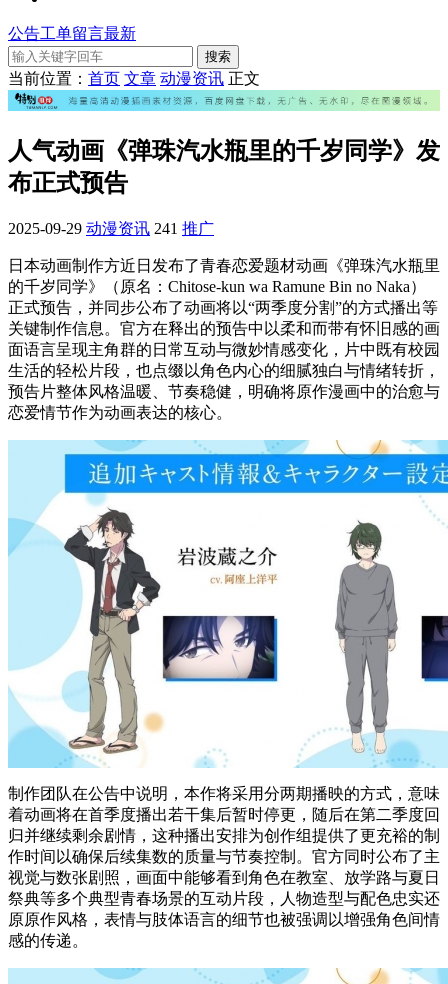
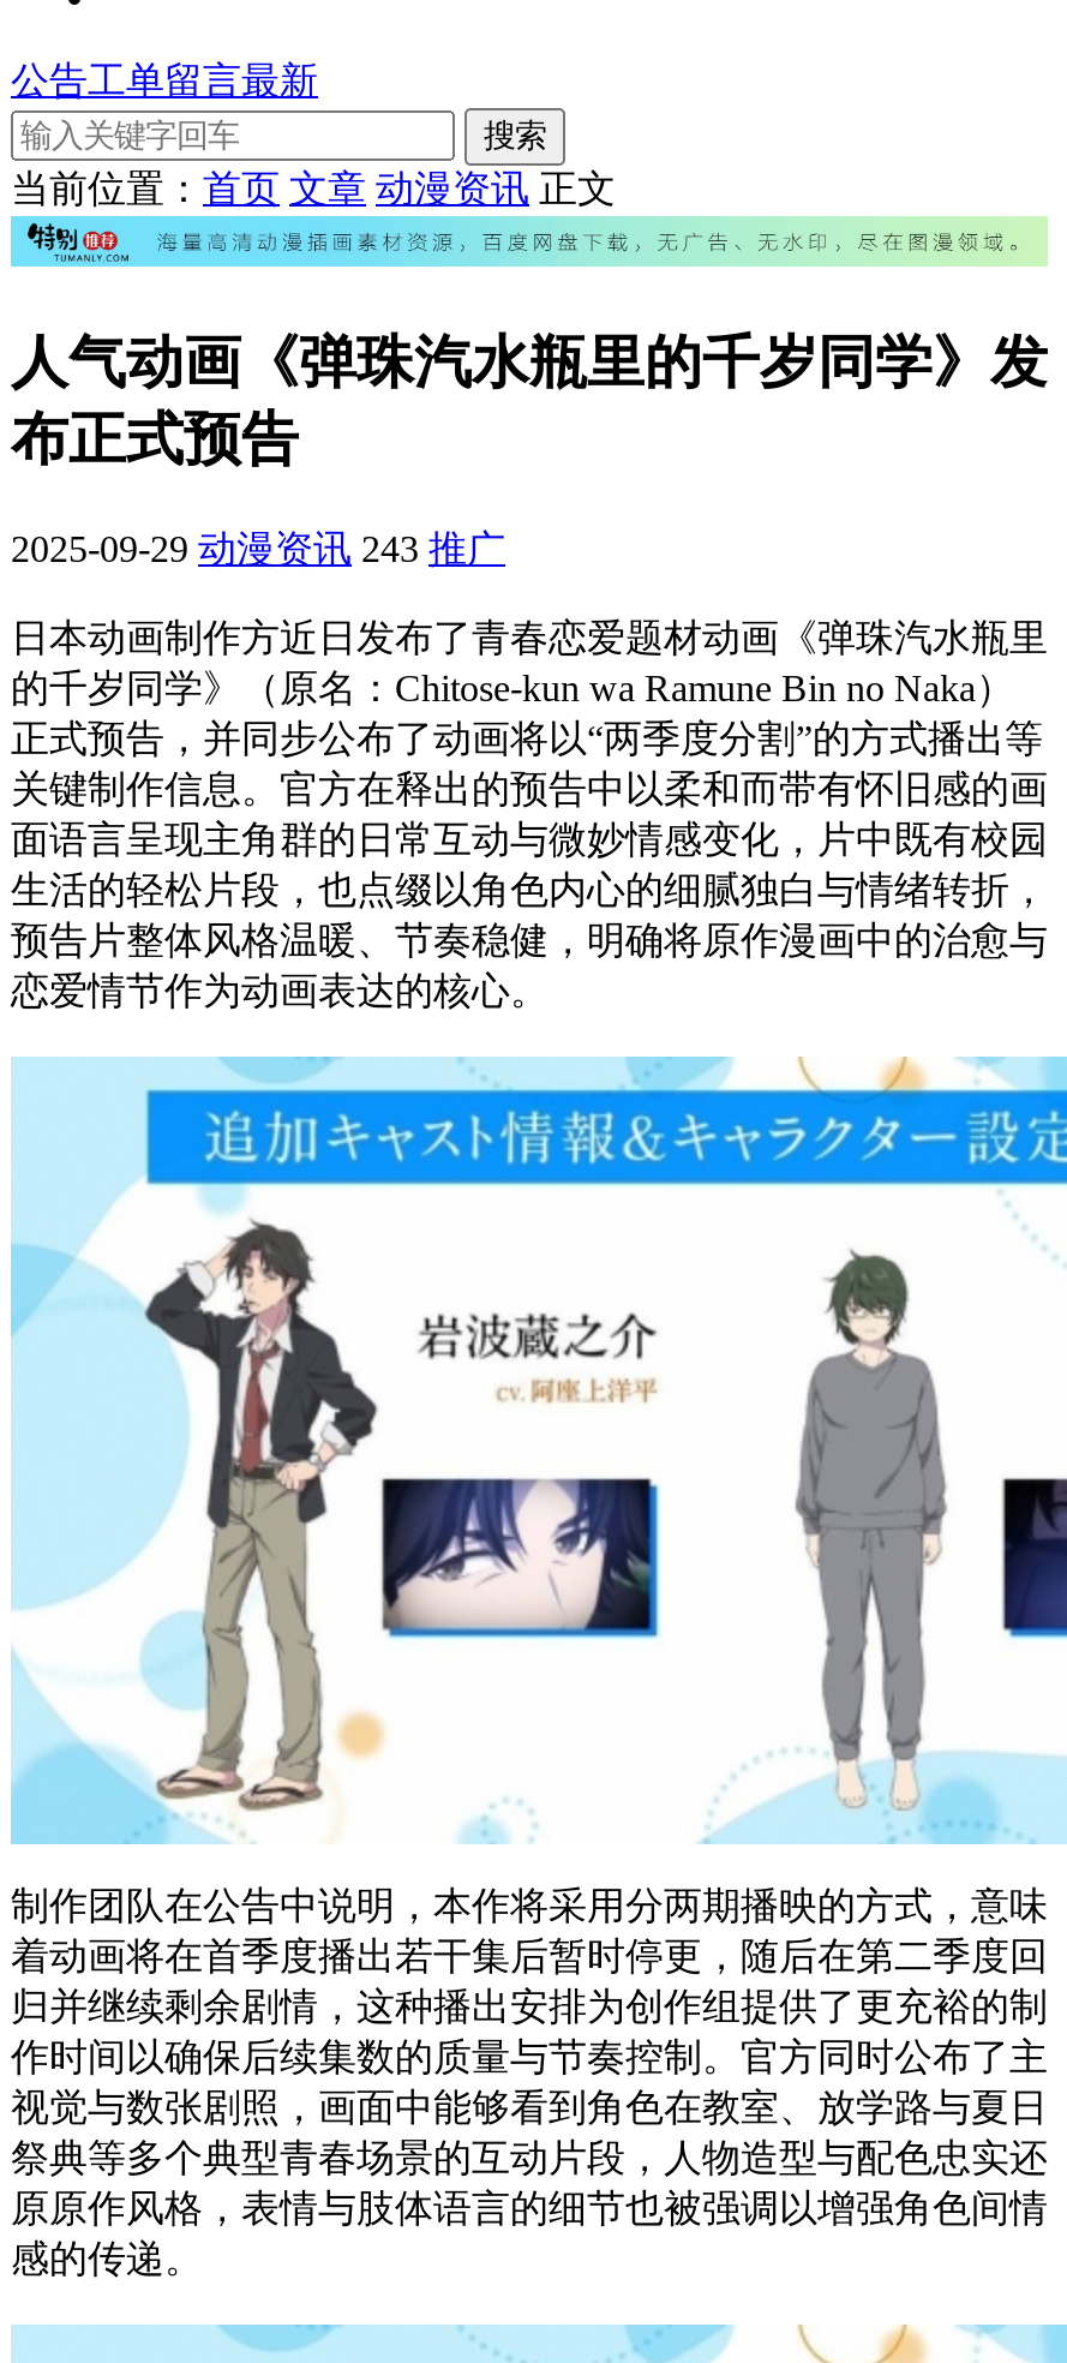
[8,220,214,237] 2025-09-29 动漫资讯 241 推广 -> [11,528,505,569] 2025-09-29 动漫资讯 243 推广

